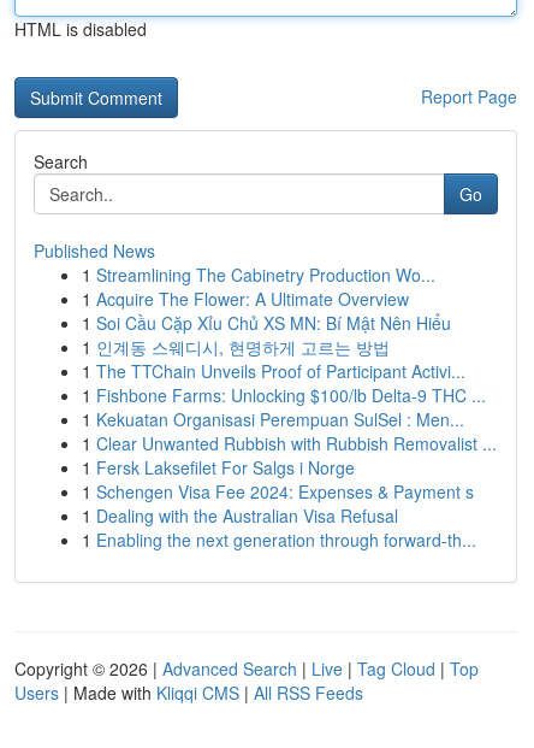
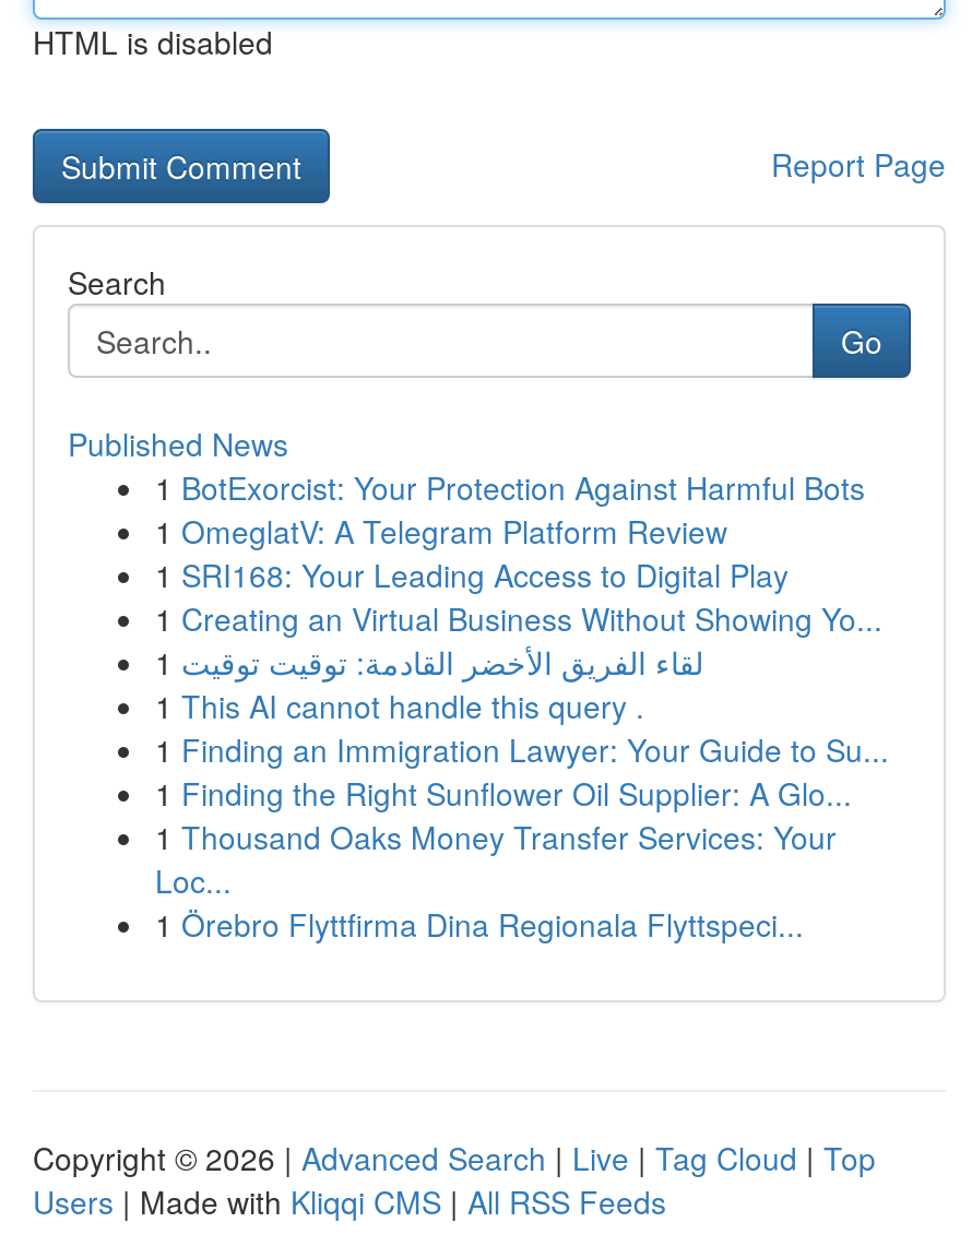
[82,263,497,552] 1 Streamlining The Cabinetry Production Wo... | 1 Acquire The Flower: A Ultimate Overview | 1 Soi Cầu Cặp Xỉu Chủ XS MN: Bí Mật Nên Hiểu | 1 인계동 스웨디시, 현명하게 고르는 방법 | 1 The TTChain Unveils Proof of Participant Activi... | 1 Fishbone Farms: Unlocking $100/lb Delta-9 THC ... | 1 Kekuatan Organisasi Perempuan SulSel : Men... | 1 Clear Unwanted Rubbish with Rubbish Removalist ... | 1 Fersk Laksefilet For Salgs i Norge | 1 Schengen Visa Fee 2024: Expenses & Payment s | 1 Dealing with the Australian Visa Refusal | 1 Enabling the next generation through forward-th... -> [155,465,889,946] 1 BotExorcist: Your Protection Against Harmful Bots | 1 OmeglatV: A Telegram Platform Review | 1 SRI168: Your Leading Access to Digital Play | 1 Creating an Virtual Business Without Showing Yo... | 1 لقاء الفريق الأخضر القادمة: توقيت توقيت | 1 This AI cannot handle this query . | 1 Finding an Immigration Lawyer: Your Guide to Su... | 1 Finding the Right Sunflower Oil Supplier: A Glo... | 1 Thousand Oaks Money Transfer Services: Your | Loc... | 1 Örebro Flyttfirma Dina Regionala Flyttspeci...

